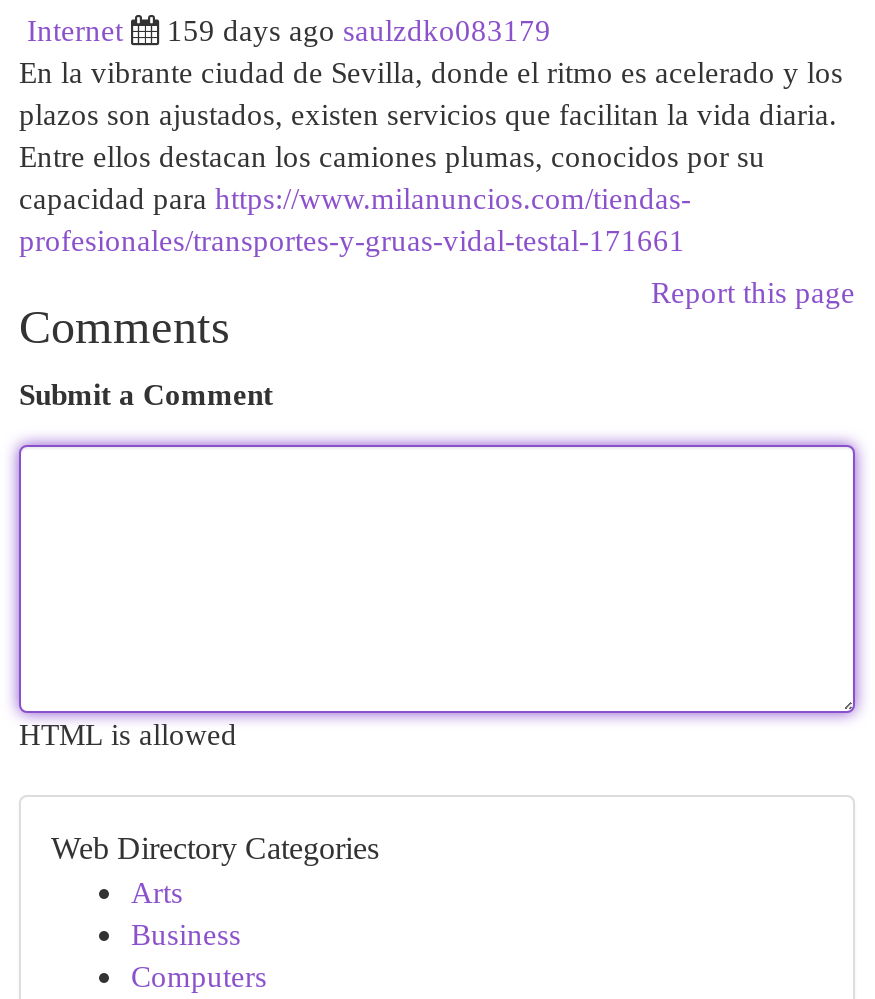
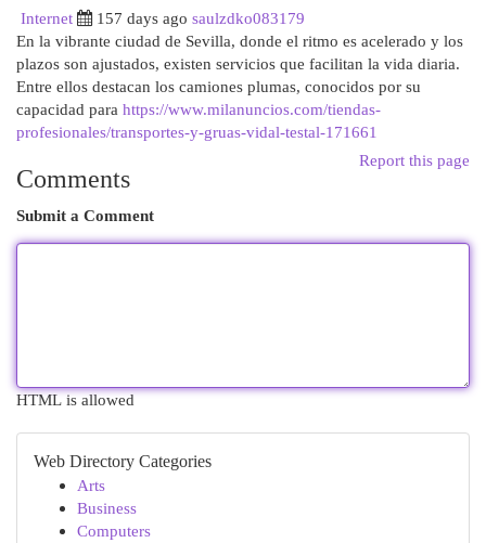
[167,13,551,47] 159 days ago saulzdko083179 -> [97,9,305,27] 157 days ago saulzdko083179

